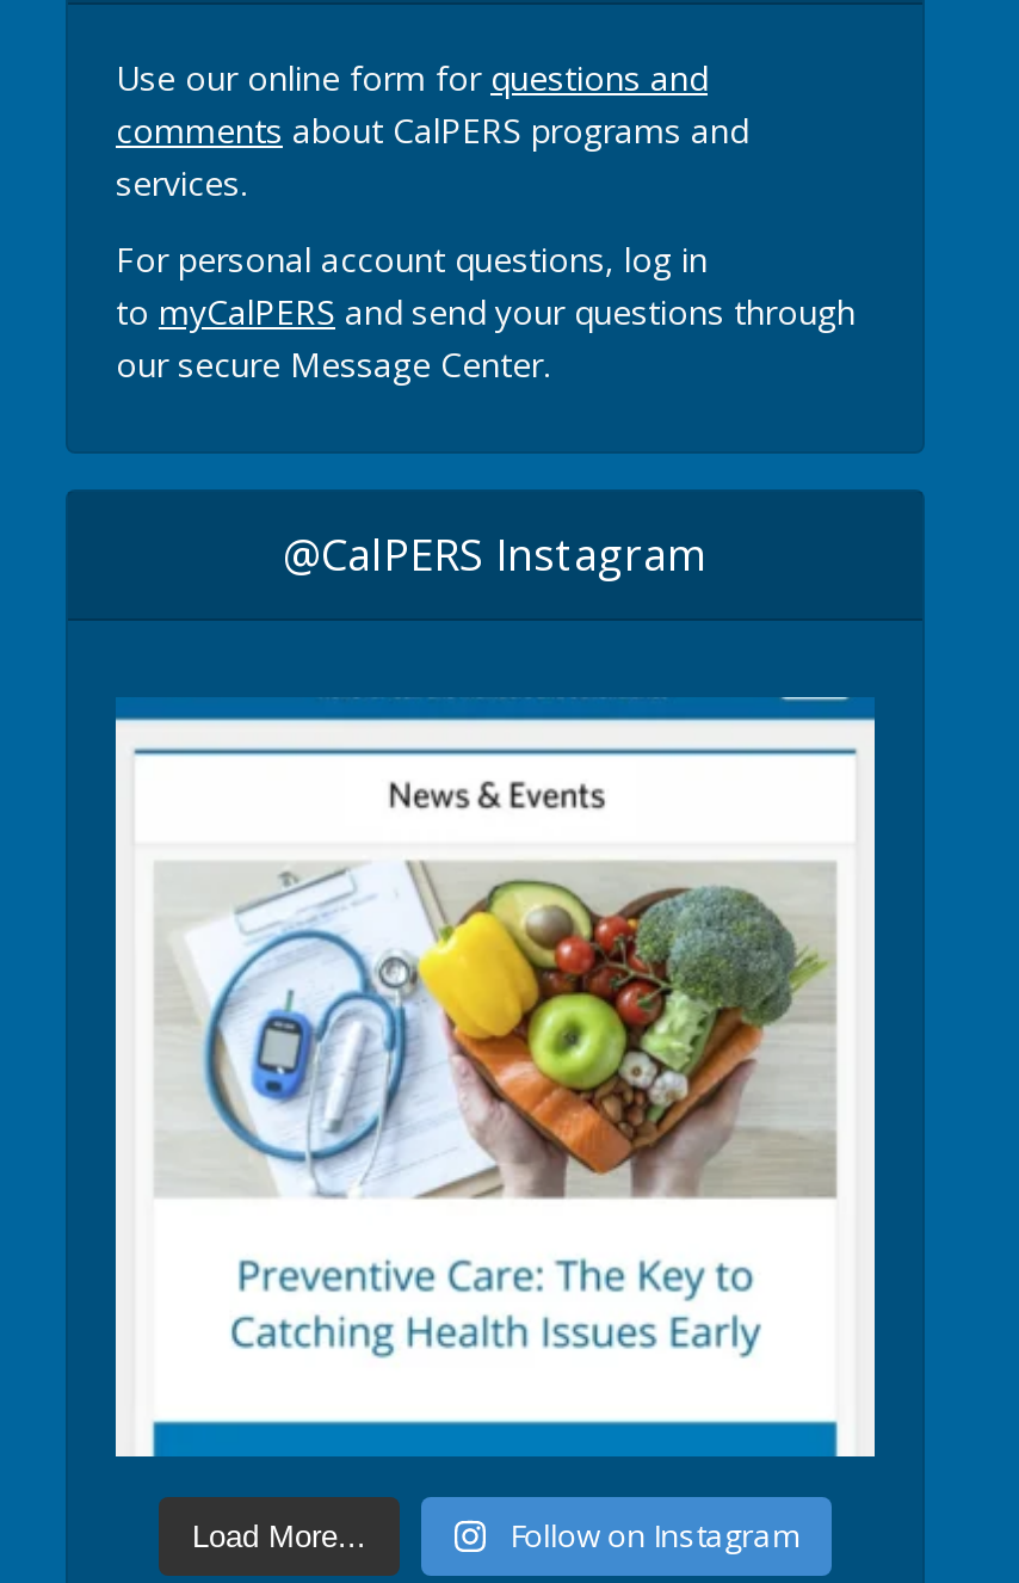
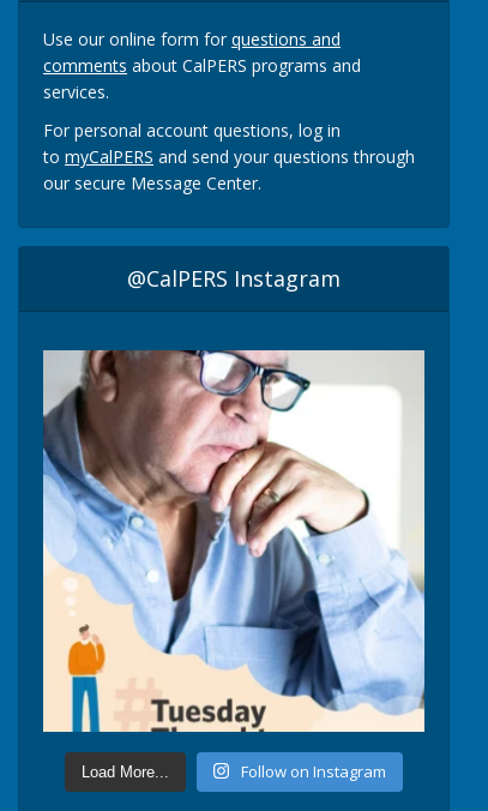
[113,697,877,1456] [image] -> [42,349,426,733] [image]

